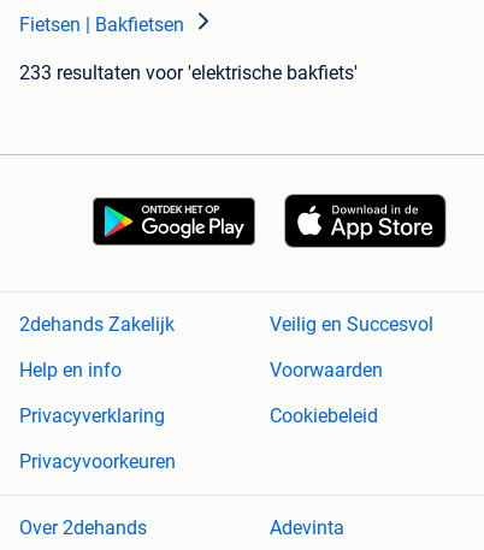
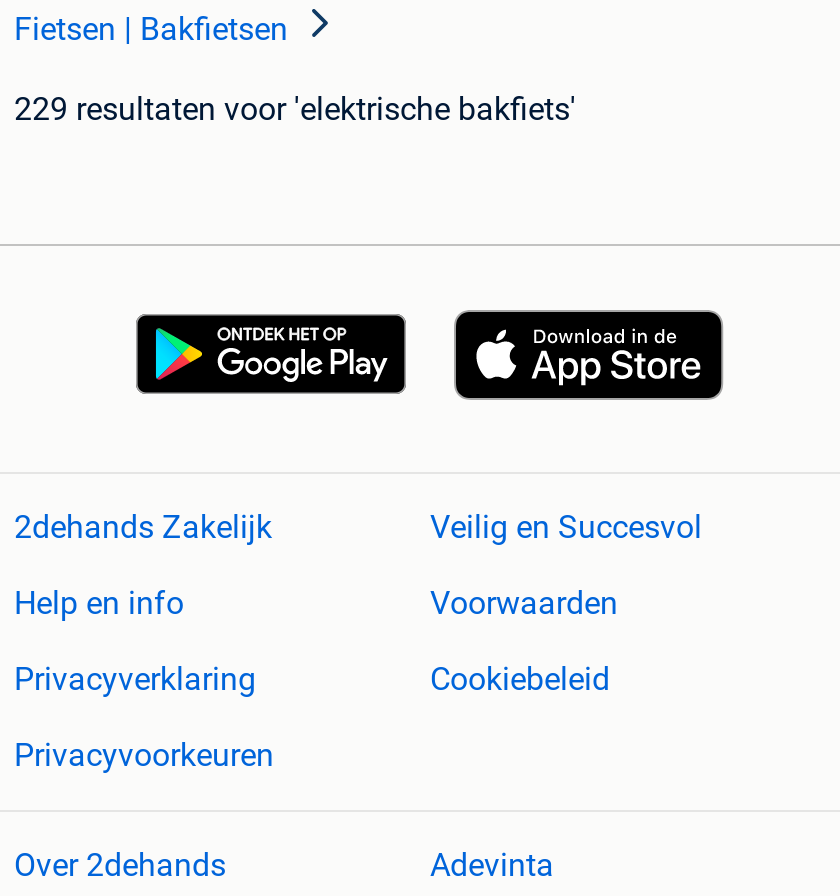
[19,61,358,84] 233 resultaten voor 'elektrische bakfiets' -> [14,89,576,127] 229 resultaten voor 'elektrische bakfiets'

